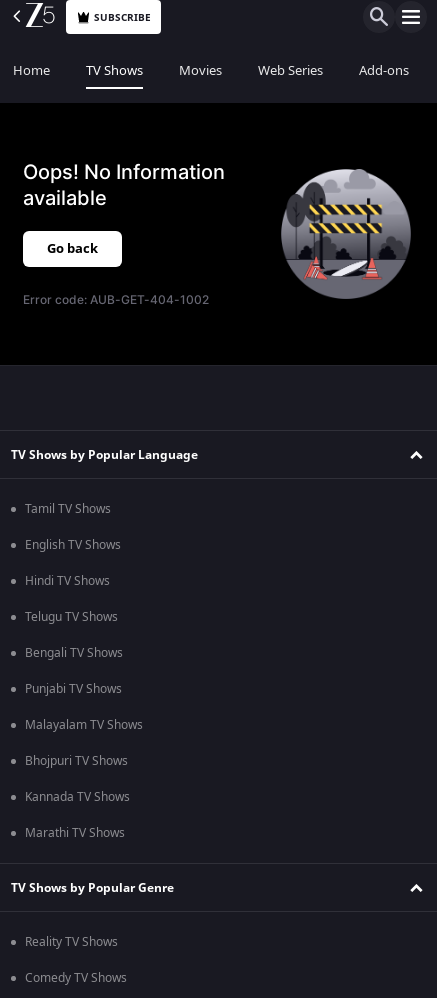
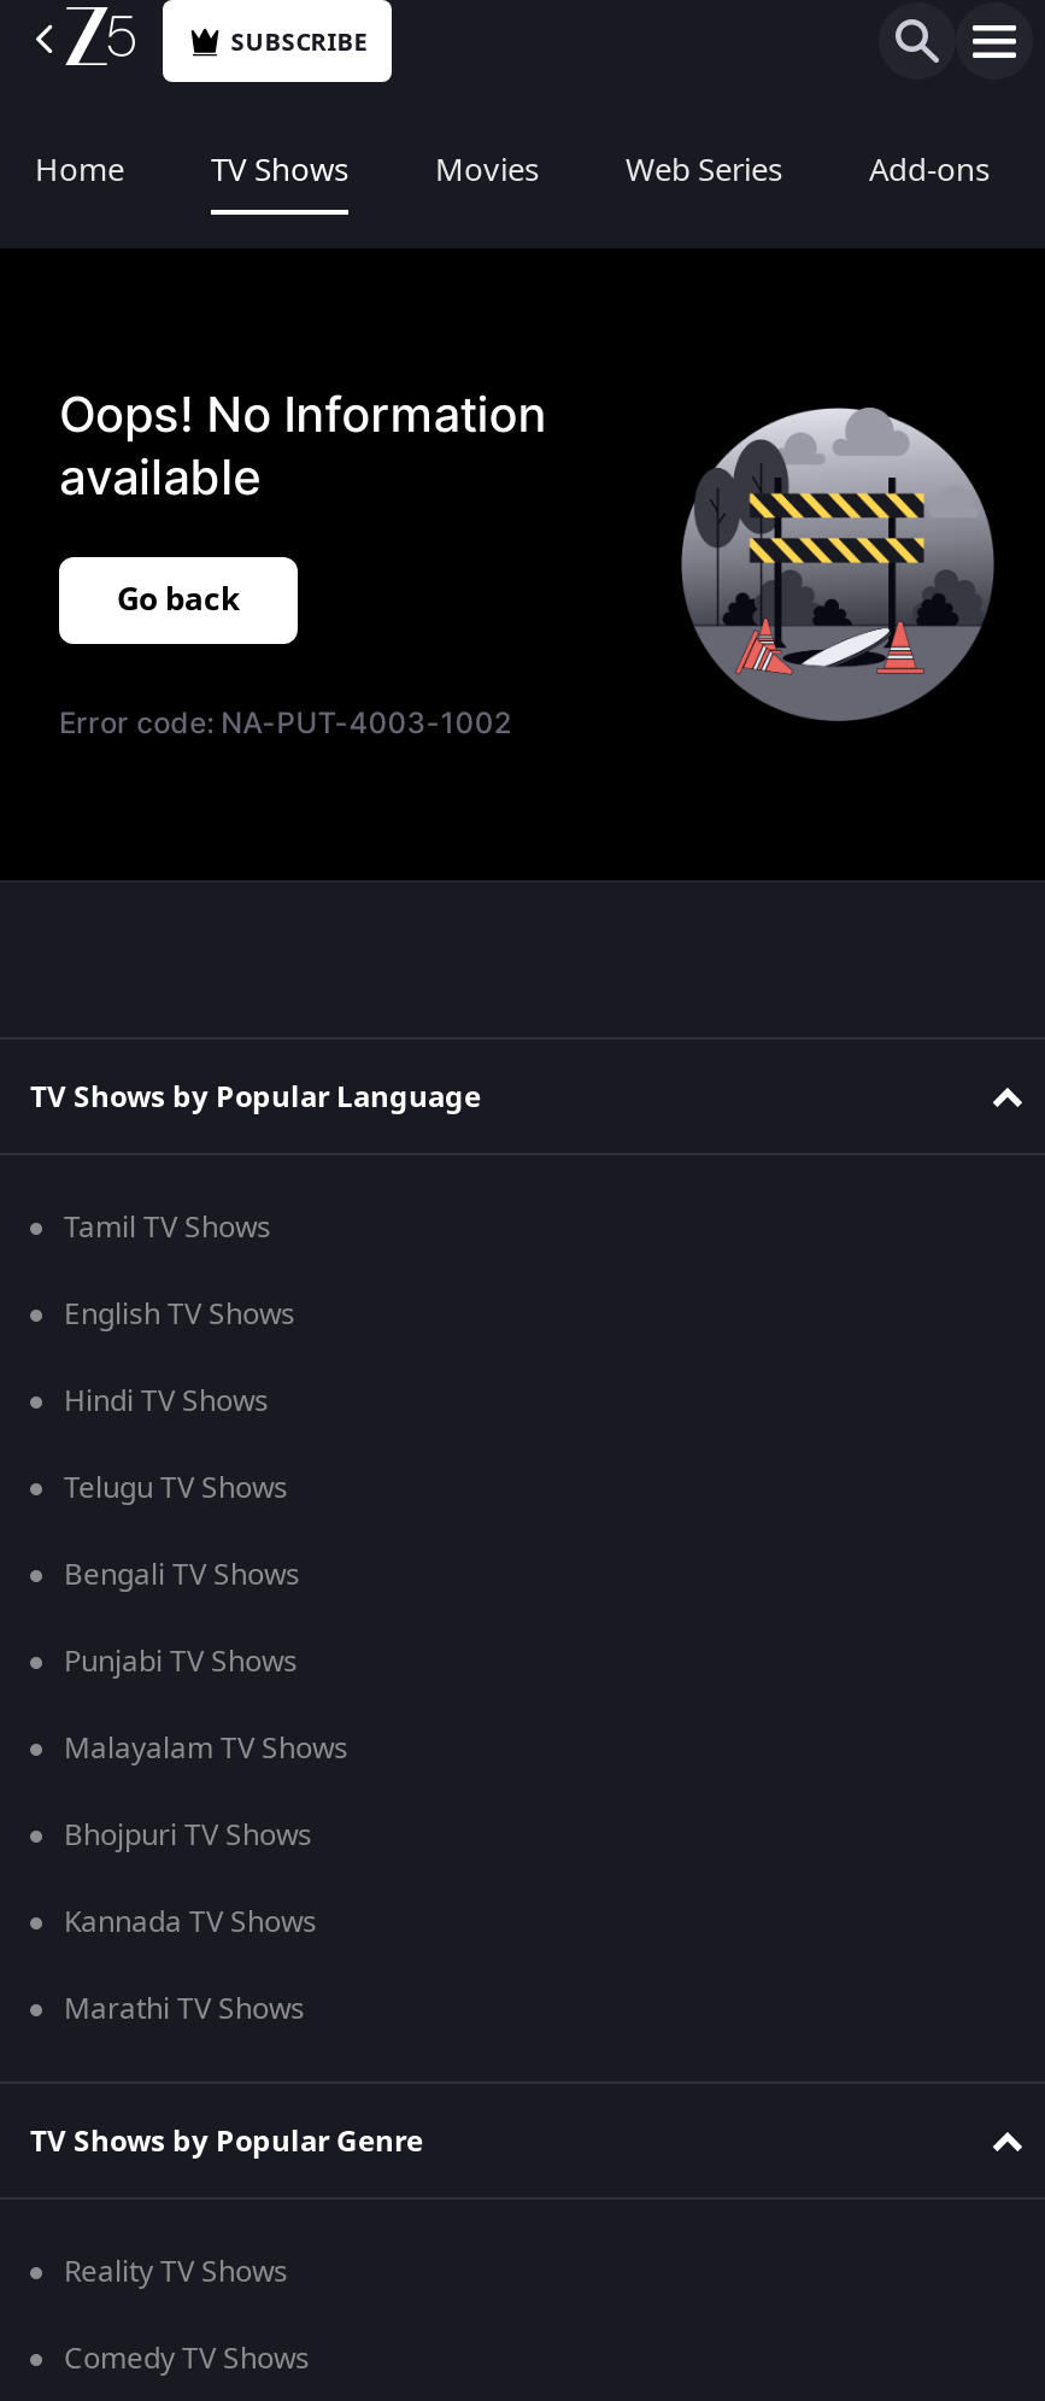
[23,292,209,307] Error code: AUB-GET-404-1002 -> [59,704,511,740] Error code: NA-PUT-4003-1002

